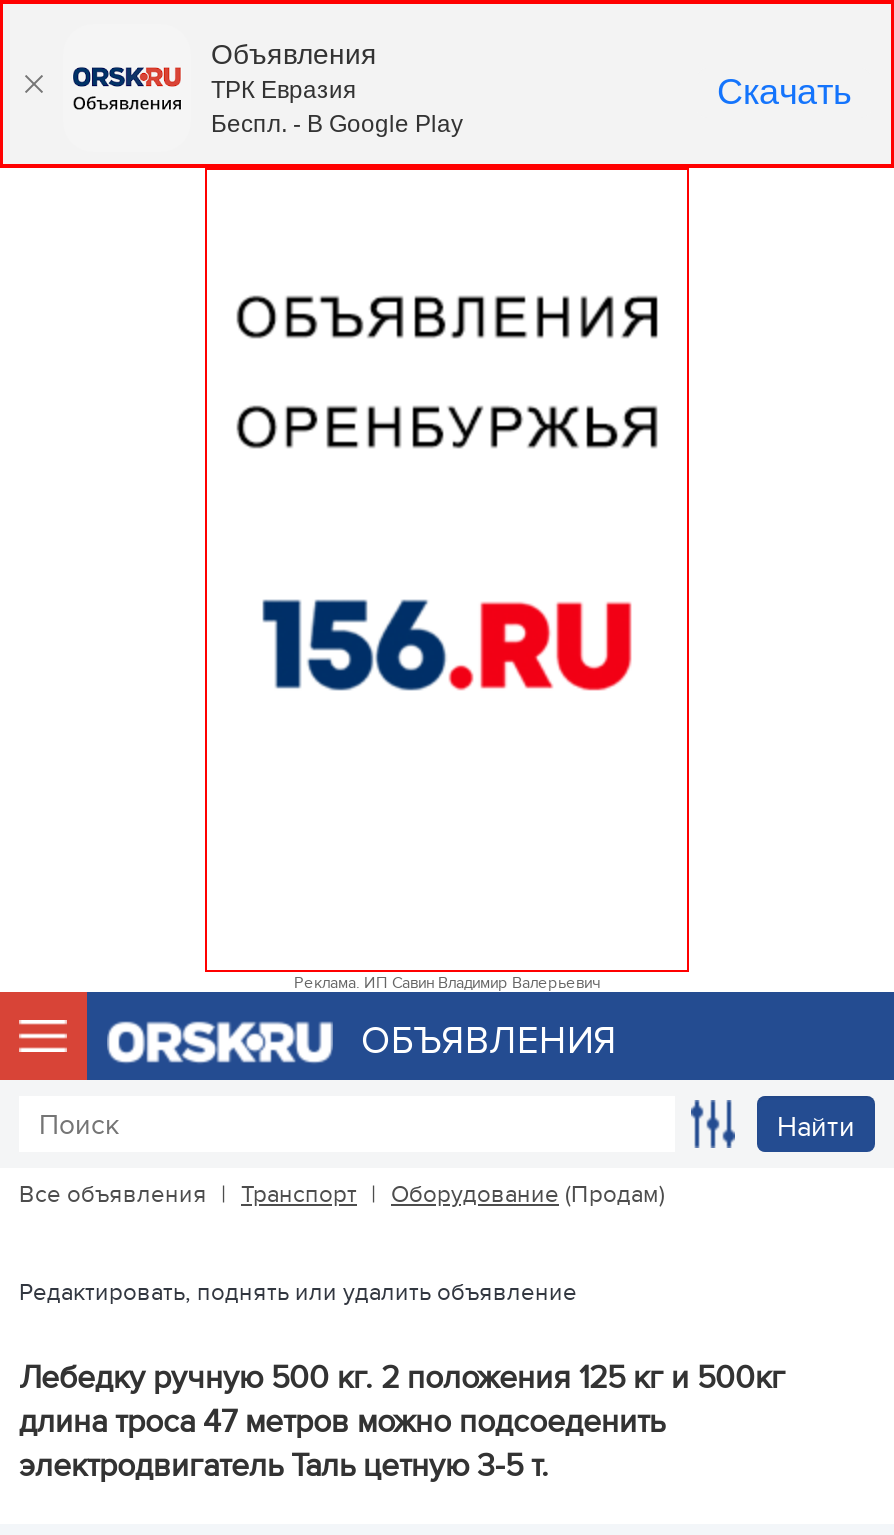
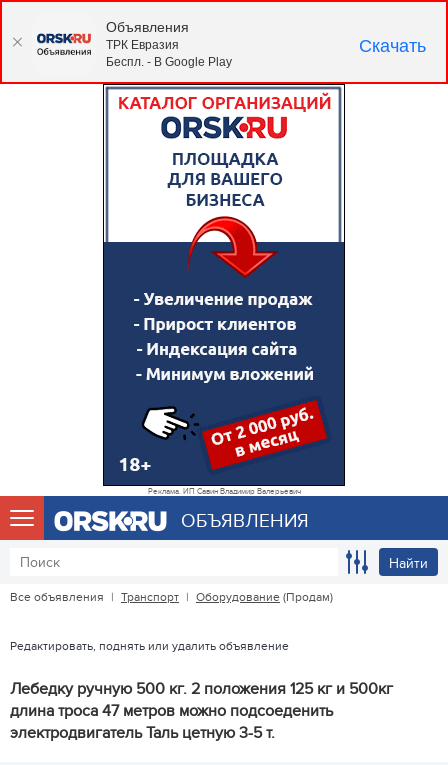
[203,166,691,974] [image] -> [102,83,346,487] [image]

